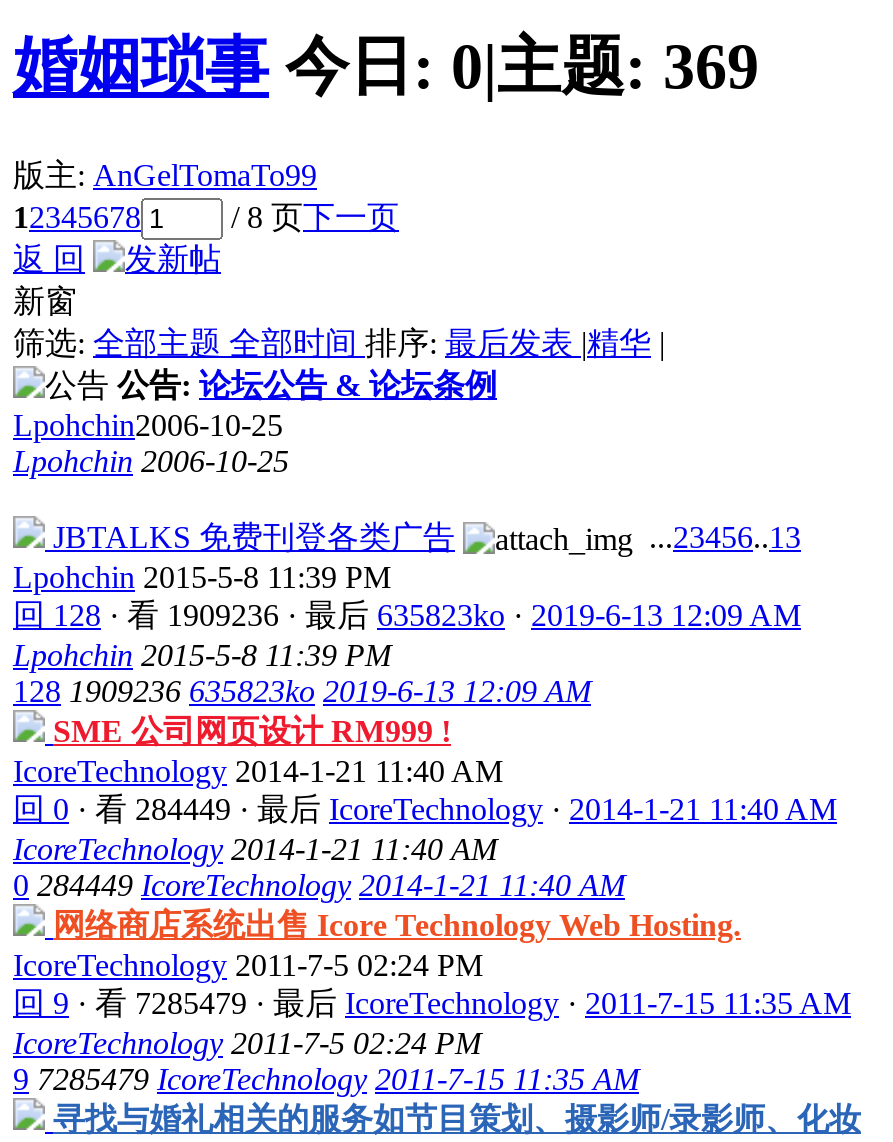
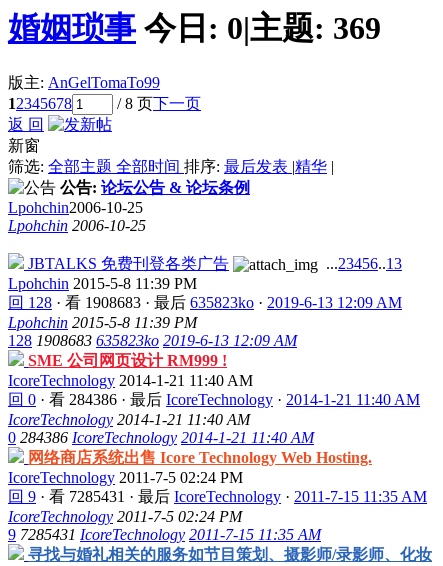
[13,598,801,632] 回 128 · 看 1909236 · 最后635823ko · 2019-6-13 12:09 AM -> [8,294,402,311] 回 128 · 看 1908683 · 最后635823ko · 2019-6-13 12:09 AM
[13,674,591,708] 128 1909236 635823ko 2019-6-13 12:09 AM -> [8,332,297,349] 128 1908683 635823ko 2019-6-13 12:09 AM
[13,792,837,826] 回 0 · 看 284449 · 最后IcoreTechnology · 2014-1-21 11:40 AM -> [8,391,420,408] 回 0 · 看 284386 · 最后IcoreTechnology · 2014-1-21 11:40 AM
[13,868,625,902] 0 284449 IcoreTechnology 2014-1-21 11:40 AM -> [8,429,314,446] 0 284386 IcoreTechnology 2014-1-21 11:40 AM
[13,986,851,1020] 回 9 · 看 7285479 · 最后IcoreTechnology · 2011-7-15 11:35 AM -> [8,488,427,505] 回 9 · 看 7285431 · 最后IcoreTechnology · 2011-7-15 11:35 AM
[13,1062,639,1096] 9 7285479 IcoreTechnology 2011-7-15 11:35 AM -> [8,526,321,543] 9 7285431 IcoreTechnology 2011-7-15 11:35 AM

